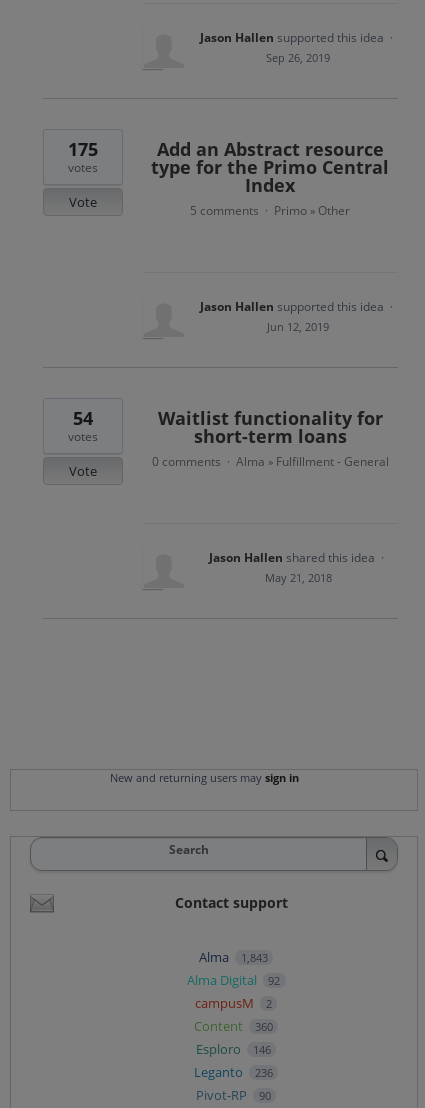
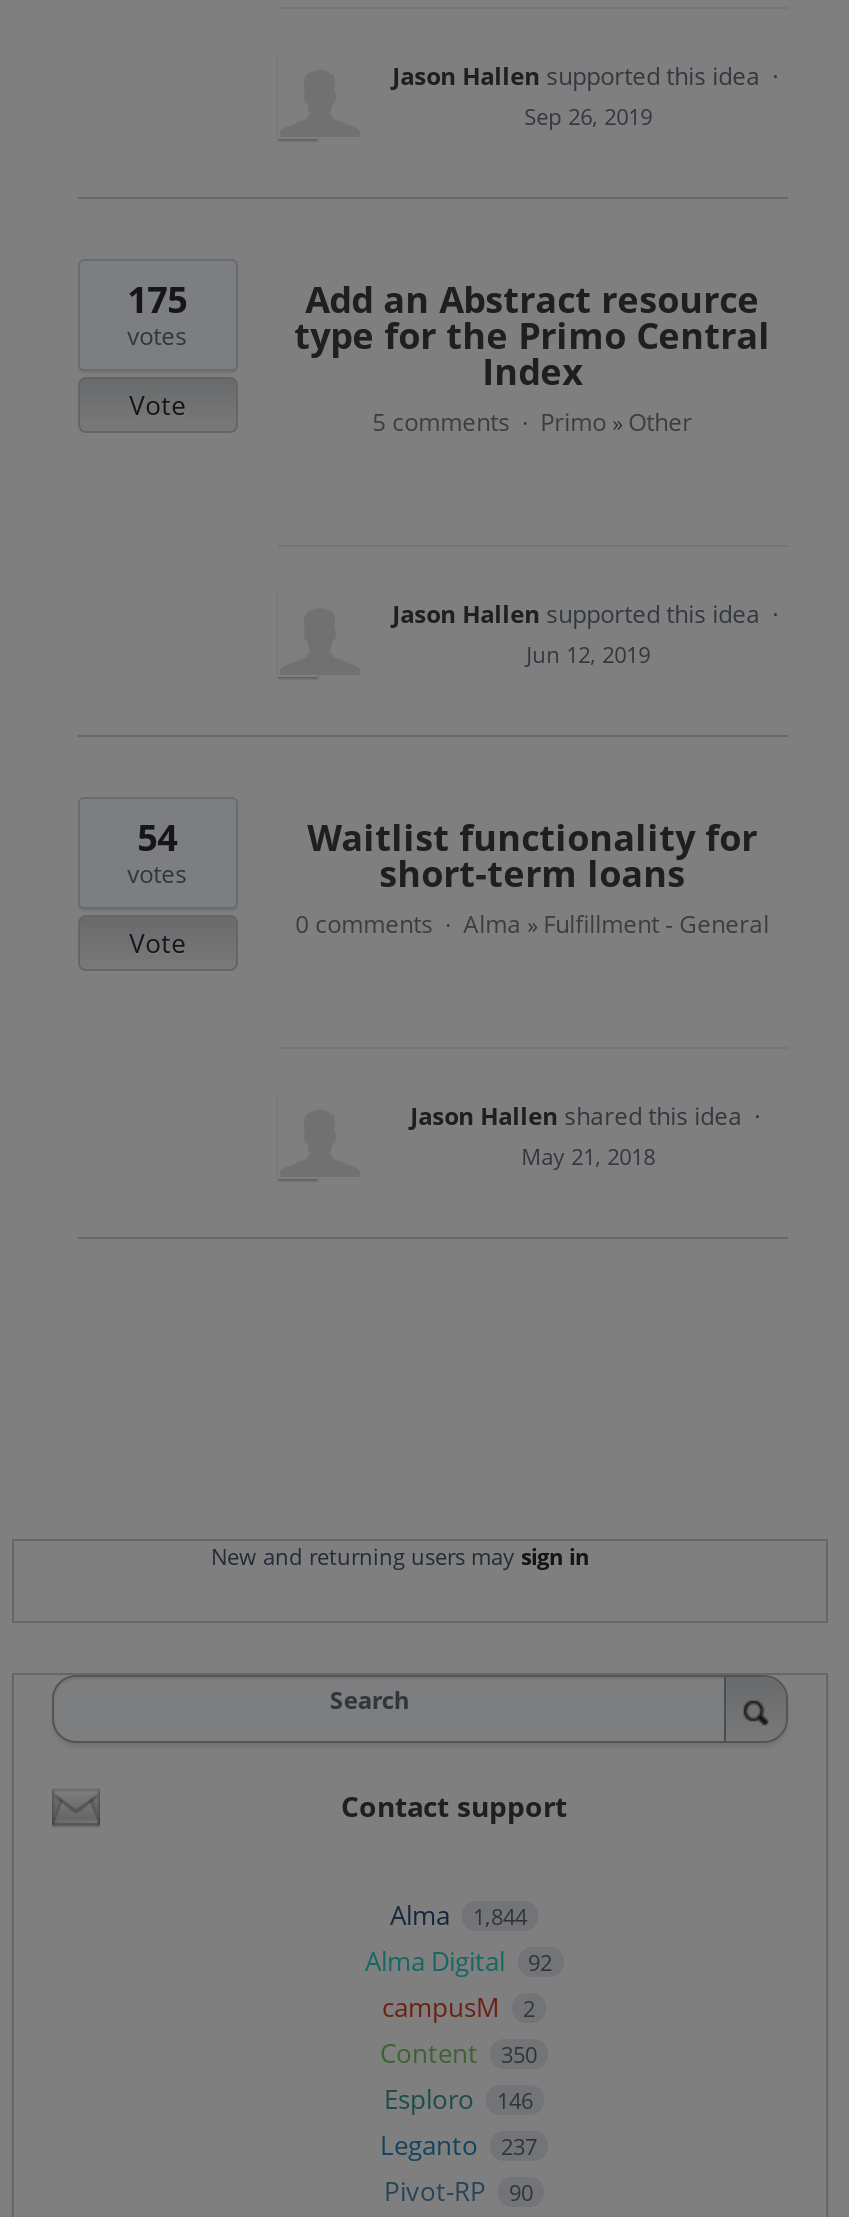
[199,948,267,966] Alma 1,843 -> [390,1898,527,1934] Alma 1,844
[194,1017,272,1035] Content 360 -> [380,2036,537,2072] Content 350
[194,1063,272,1081] Leganto 236 -> [380,2128,537,2164] Leganto 237

